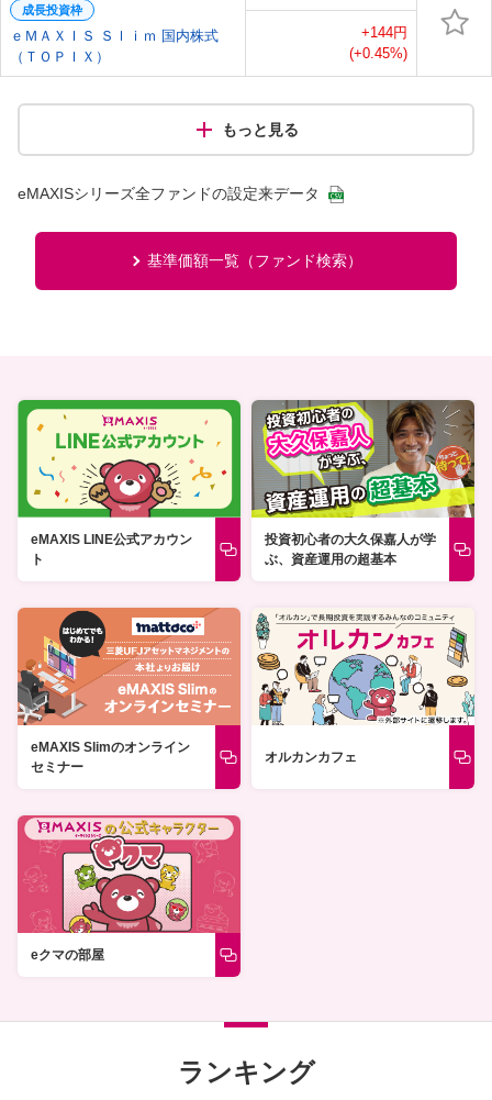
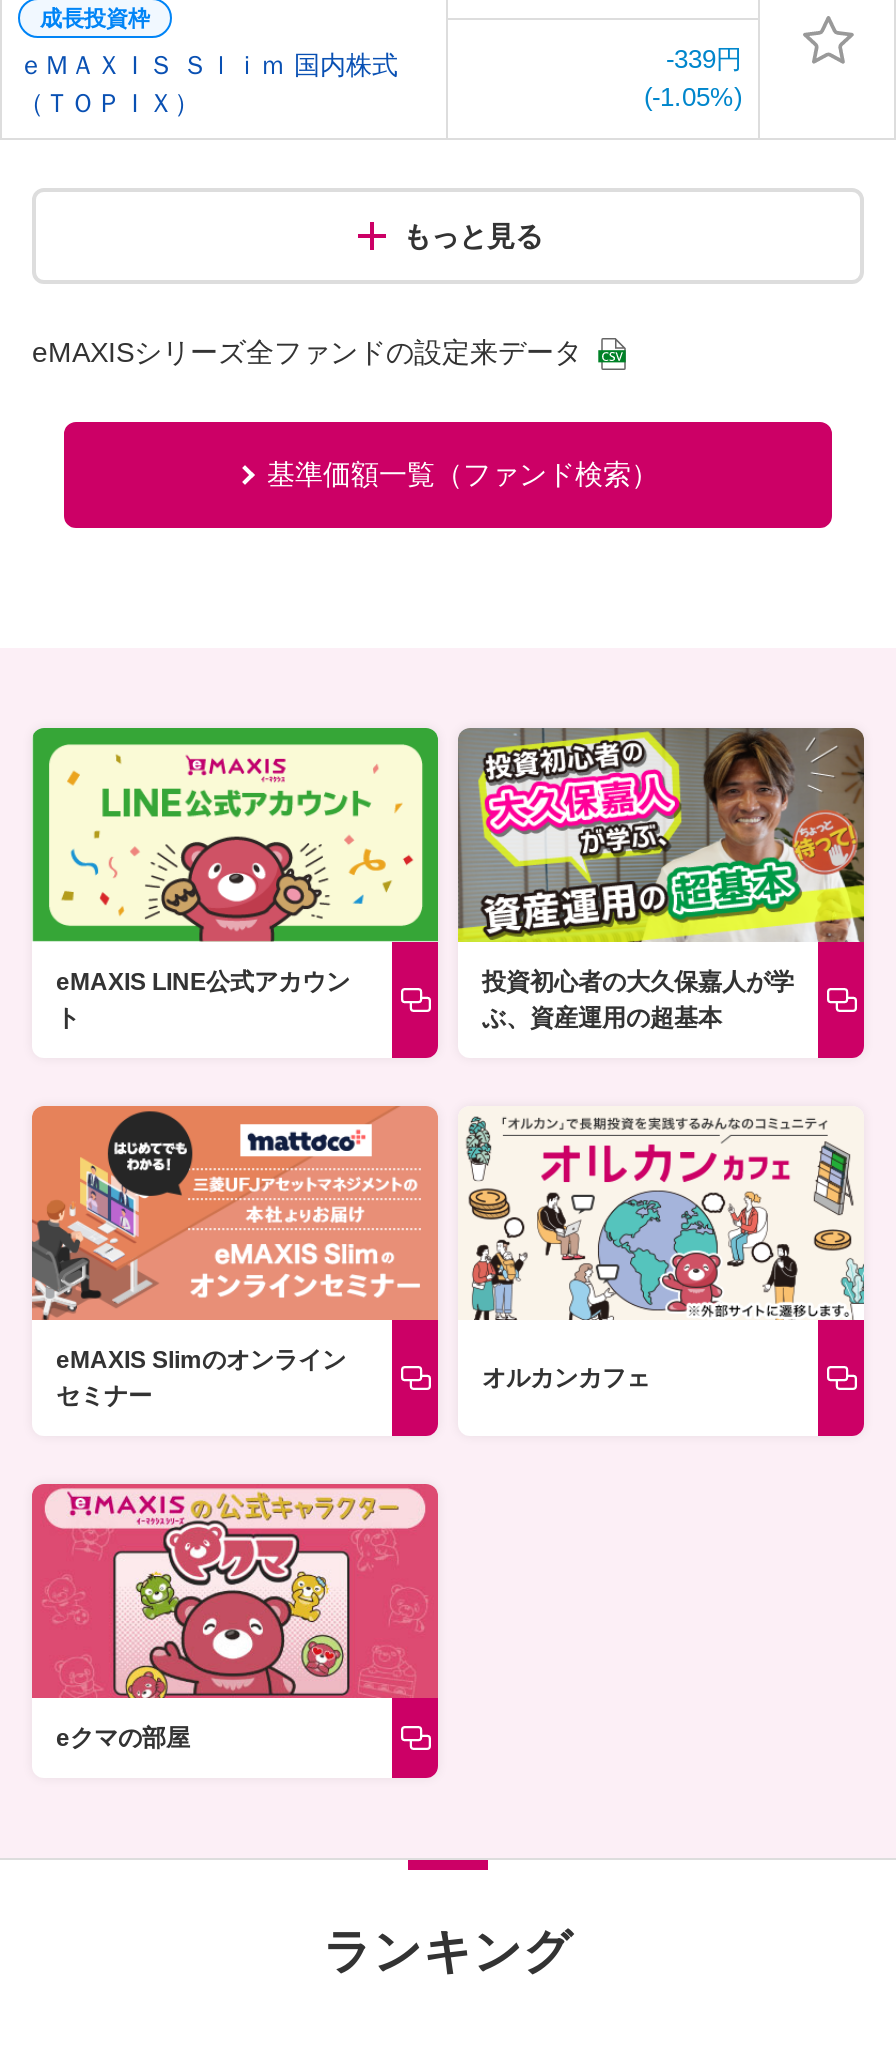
[361,24,407,41] +144円 -> [666,44,742,74] -339円
[349,45,407,61] (+0.45%) -> [644,82,742,112] (-1.05%)

